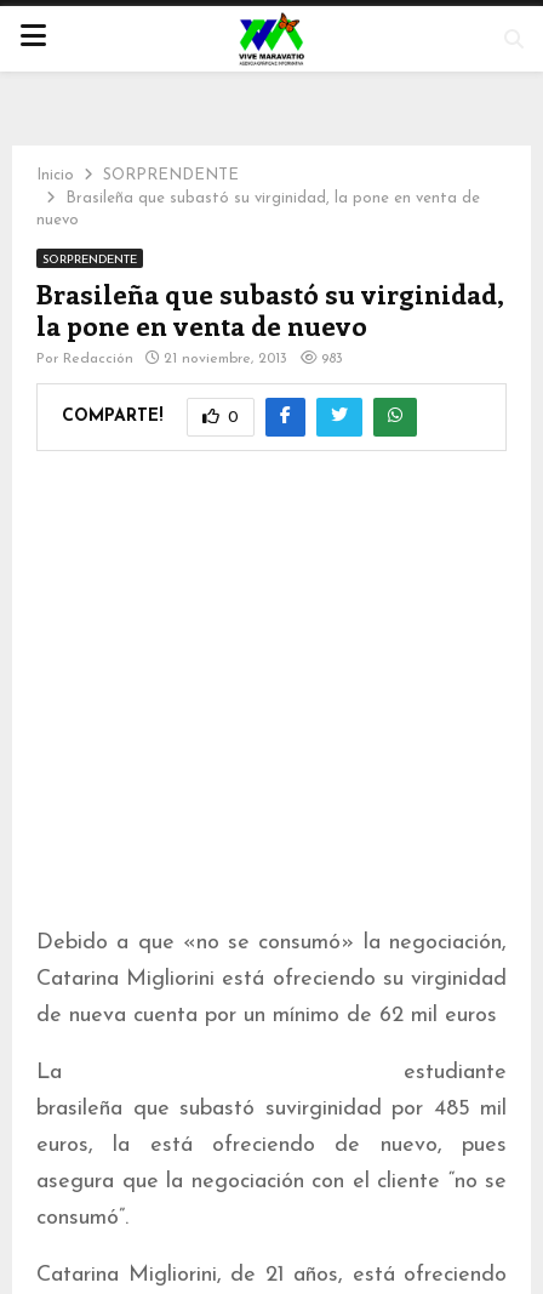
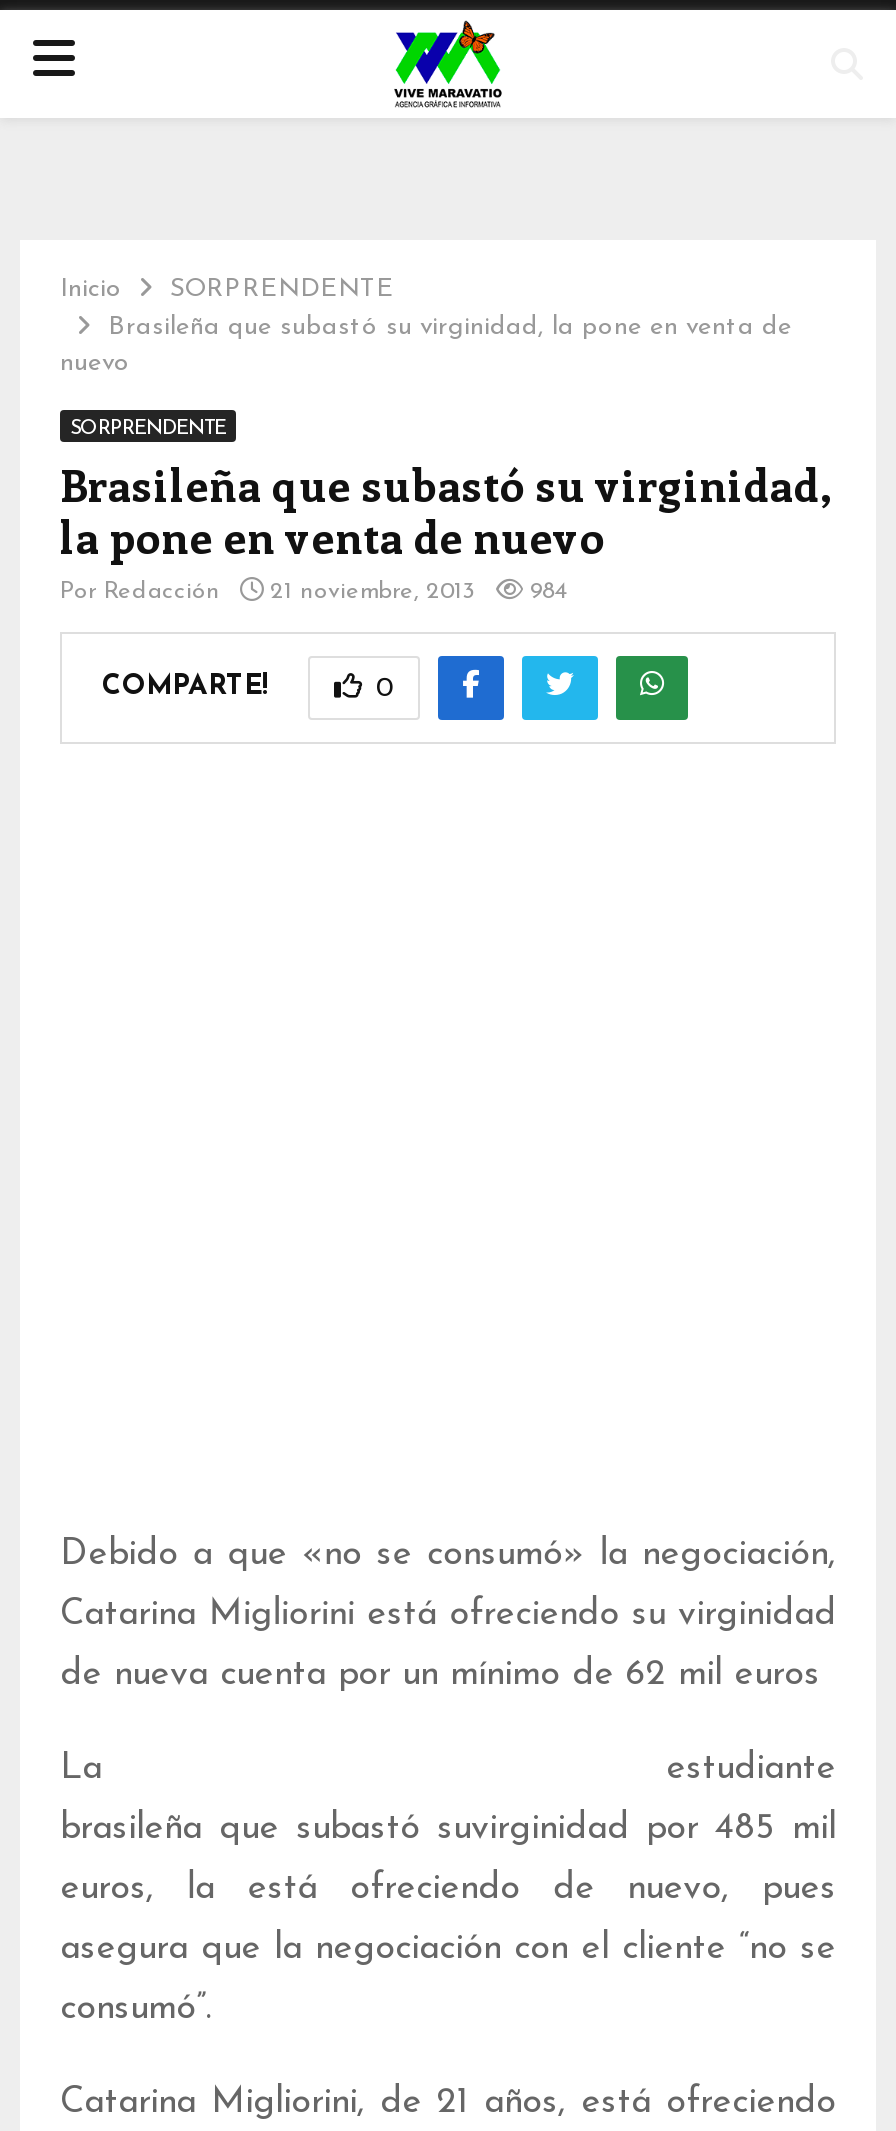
[321,352,343,366] 983 -> [530,580,566,604] 984

